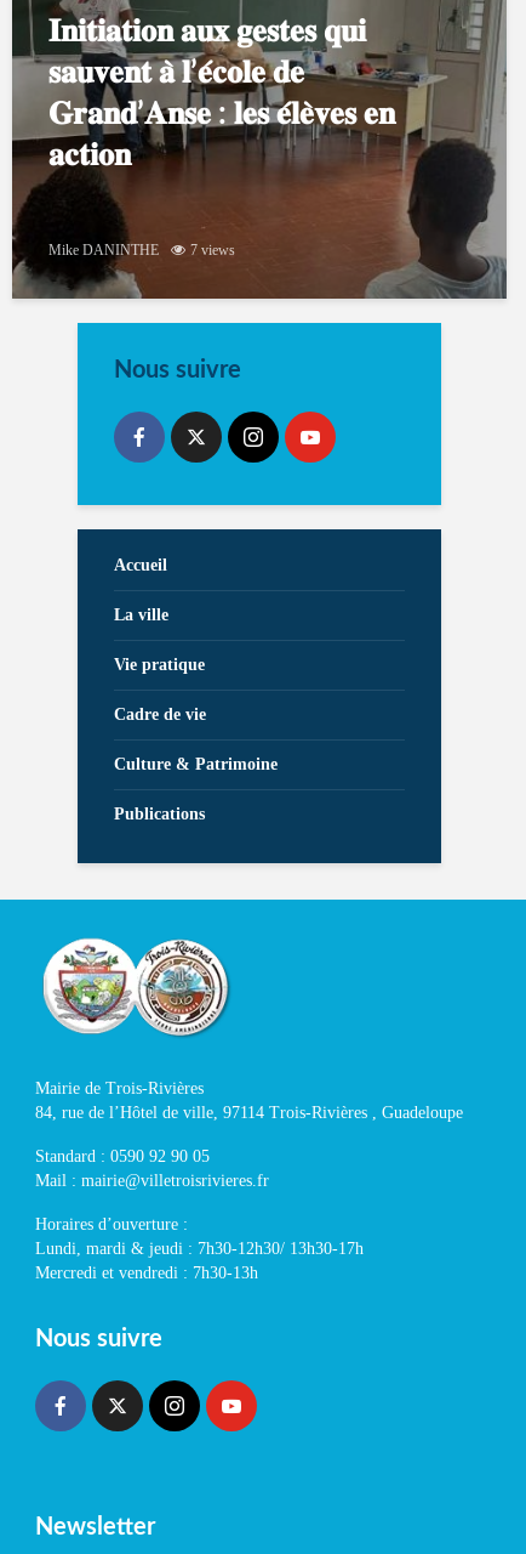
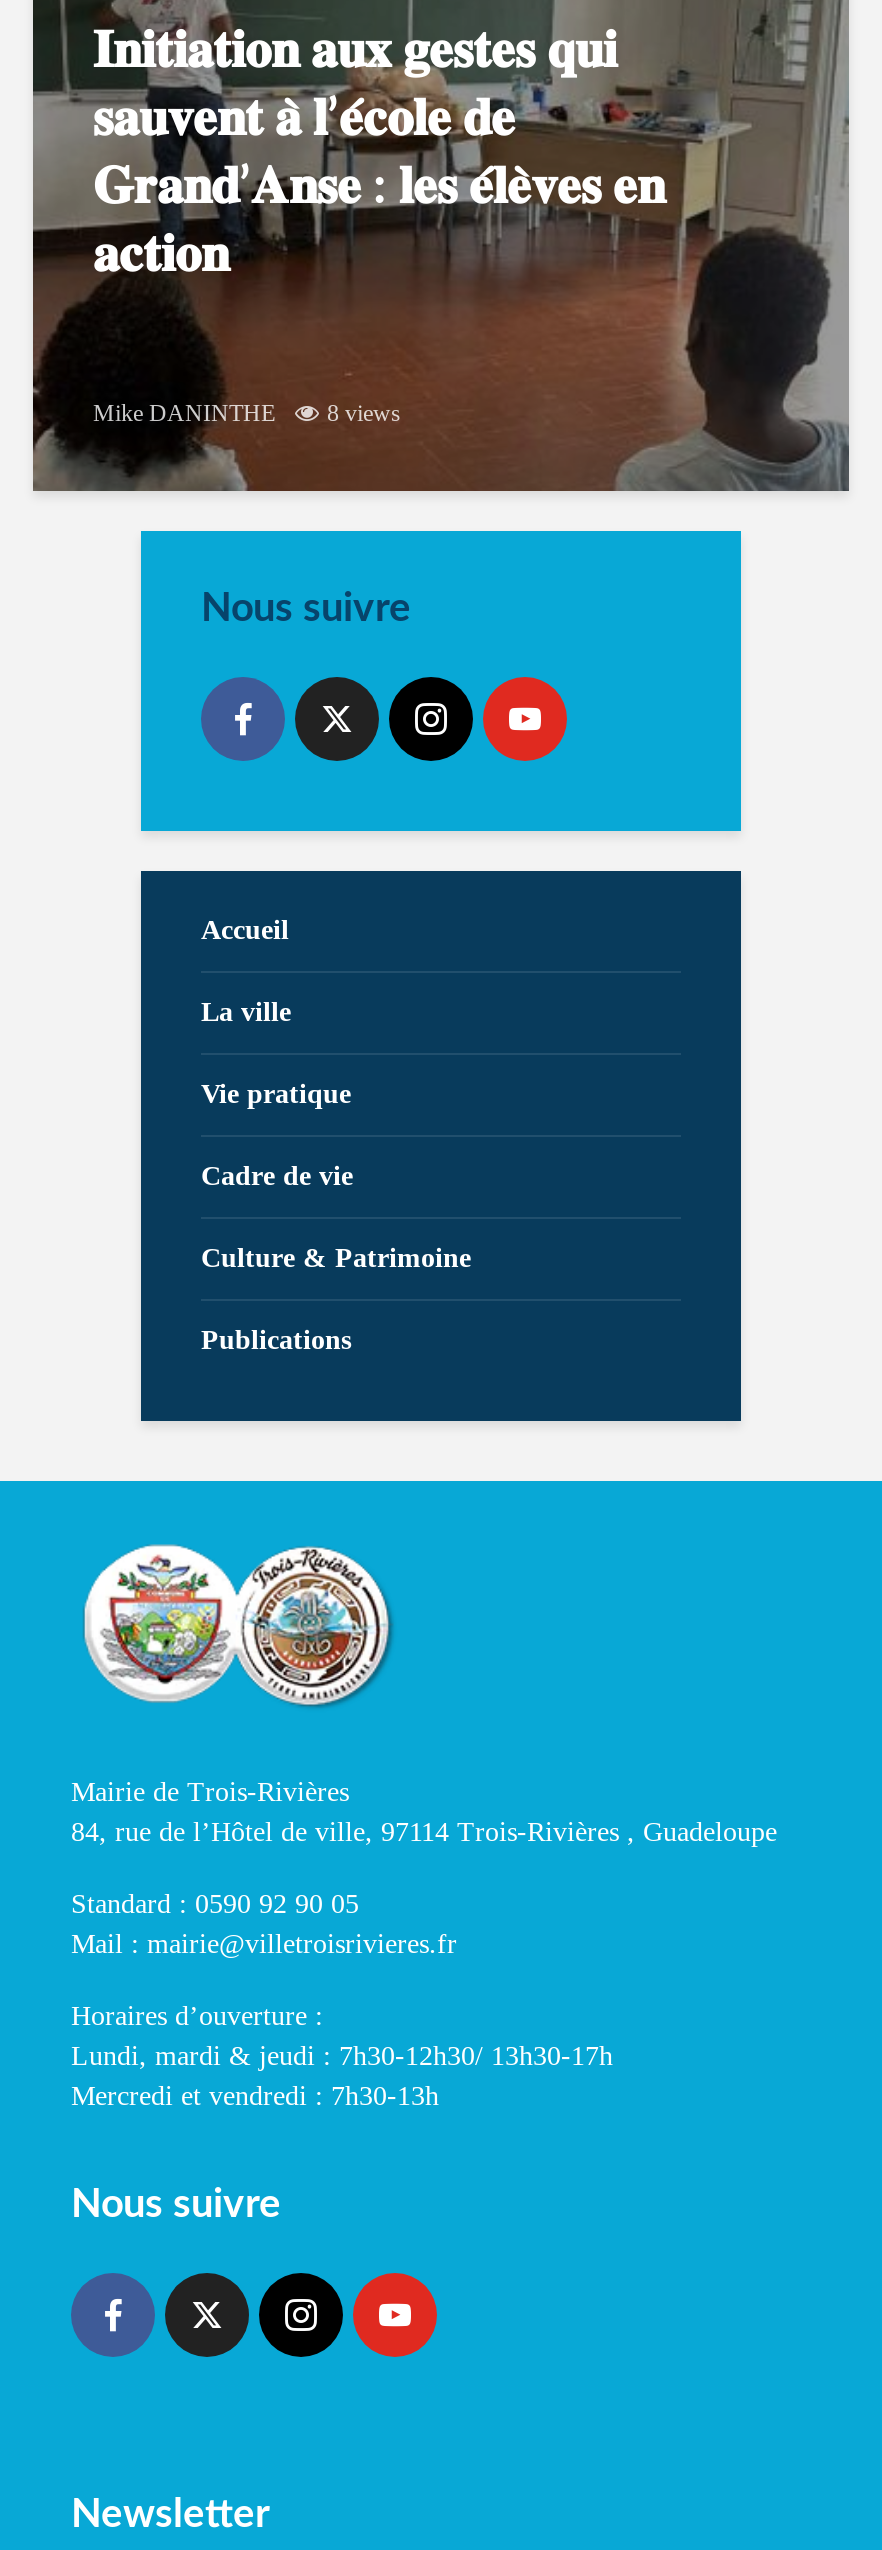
[48,242,235,259] Mike DANINTHE 7 views -> [93,399,401,427] Mike DANINTHE 8 views

